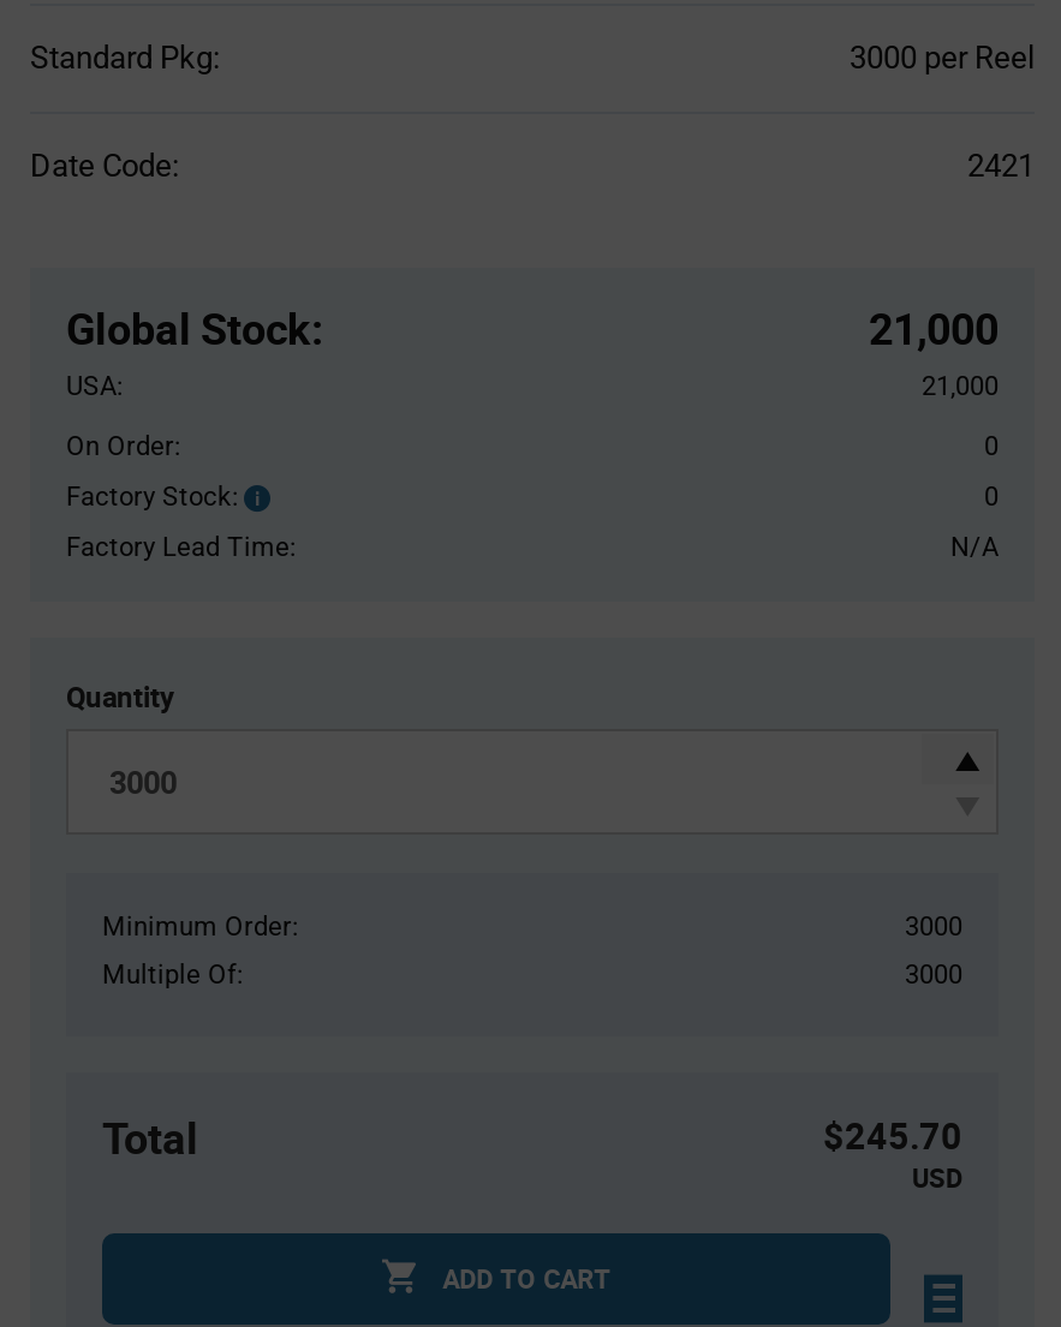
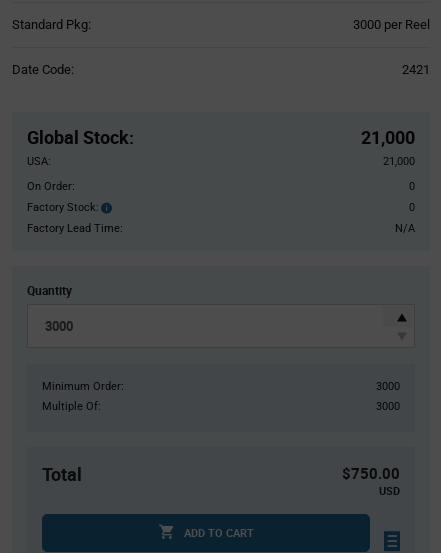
[823,1111,962,1159] $245.70 -> [342,463,400,483] $750.00

